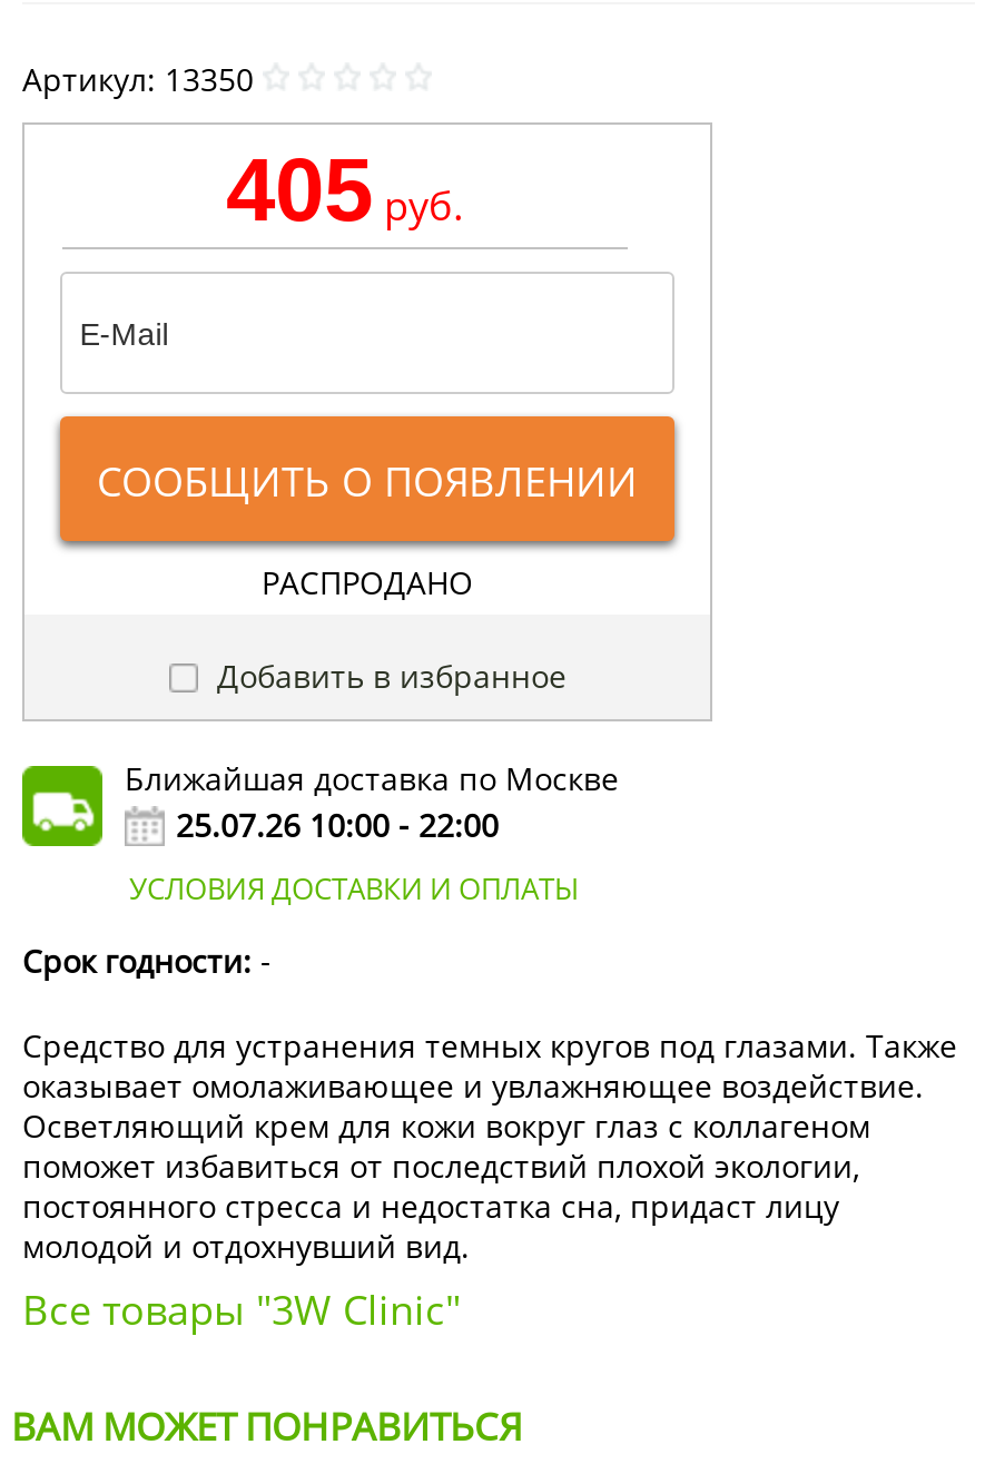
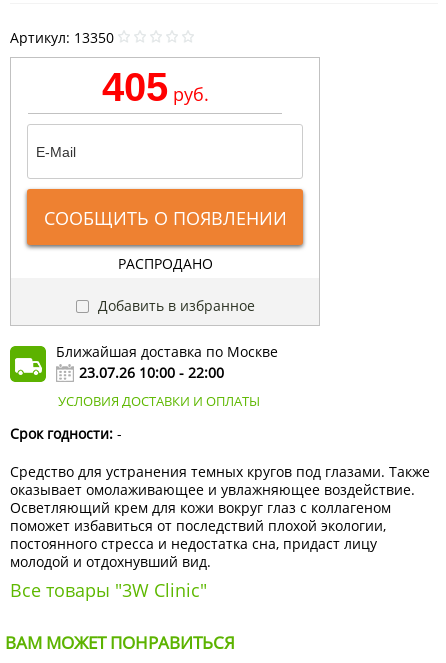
[176,805,499,847] 25.07.26 10:00 - 22:00 -> [79,363,224,382] 23.07.26 10:00 - 22:00

